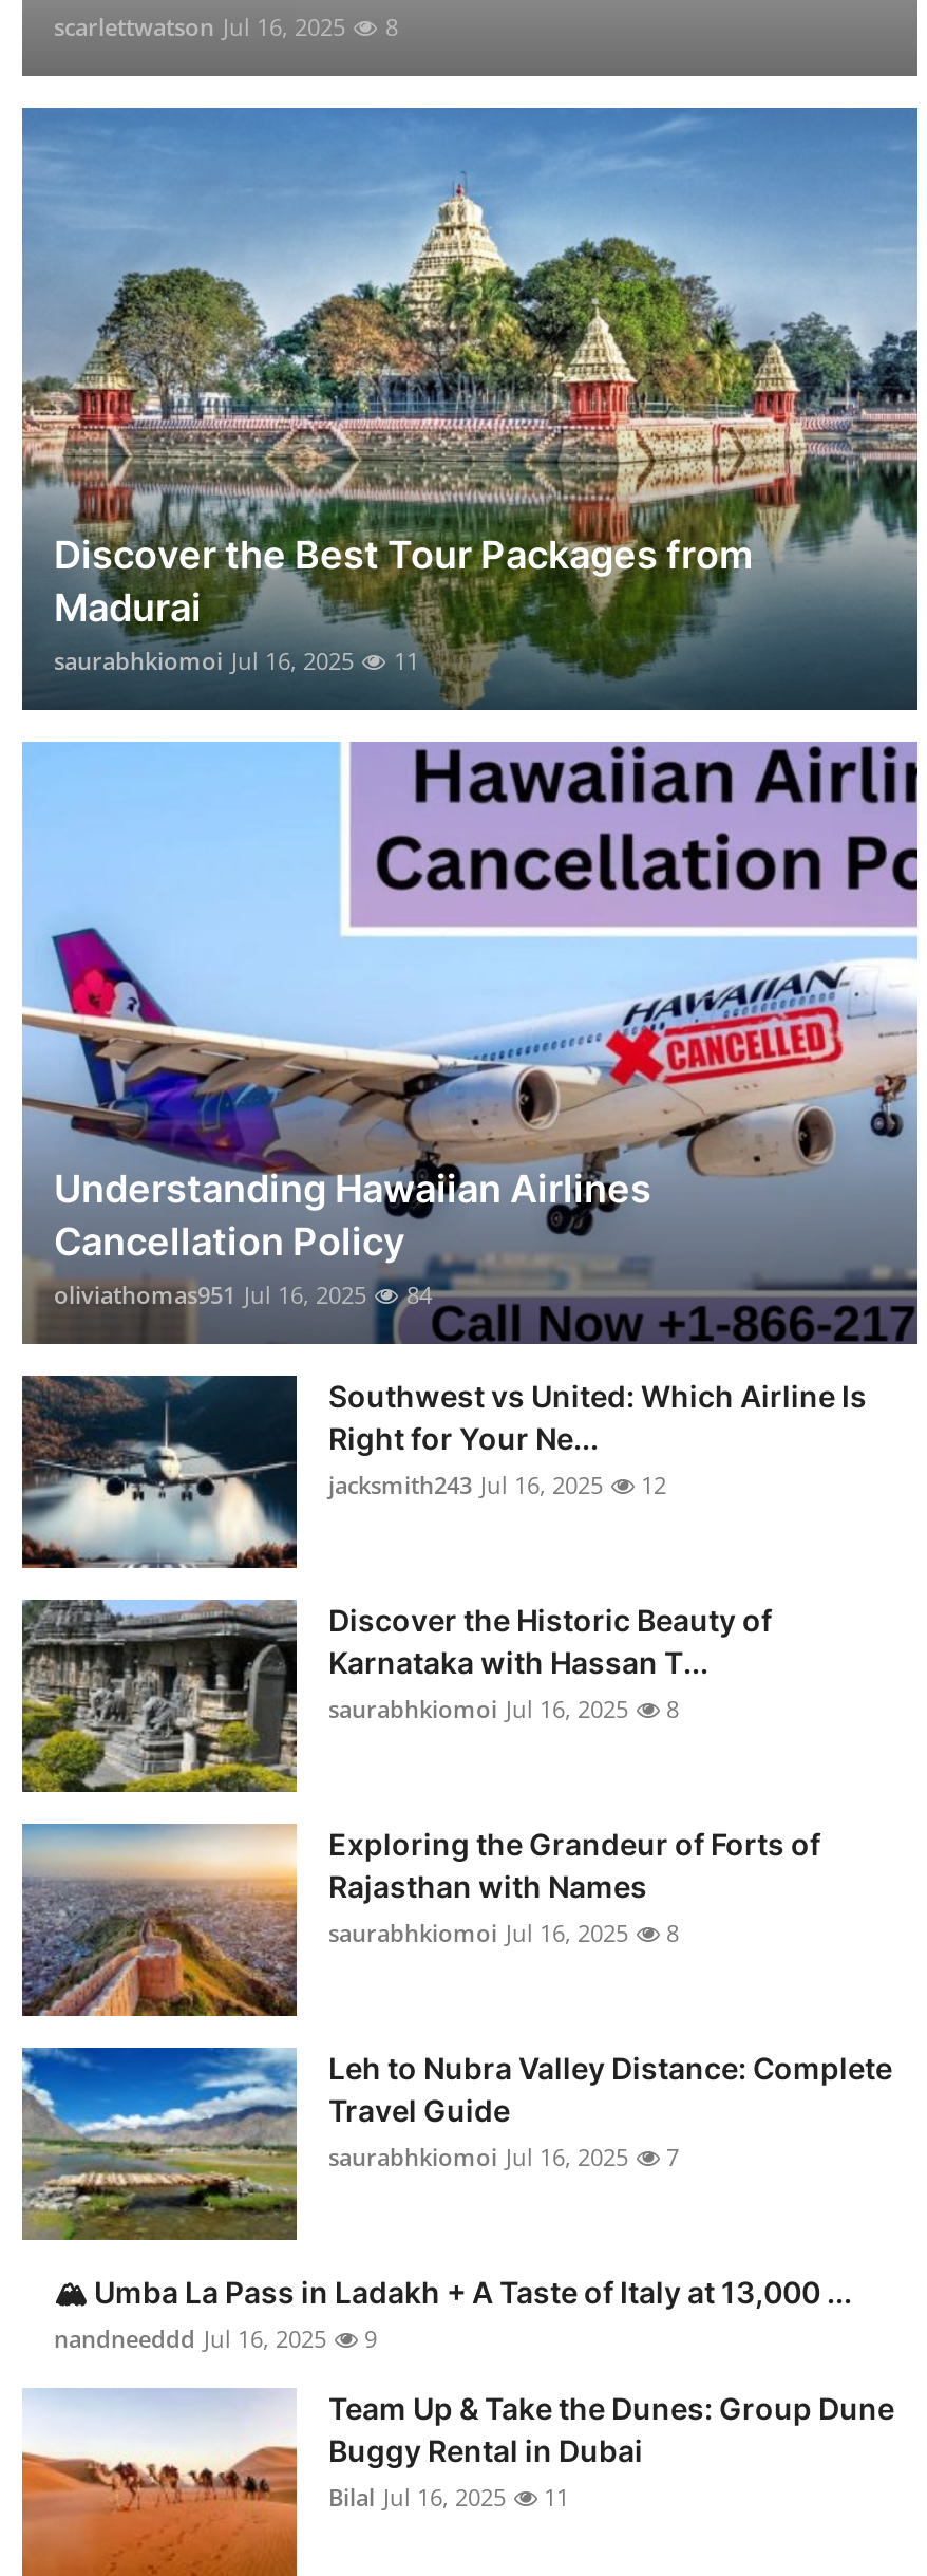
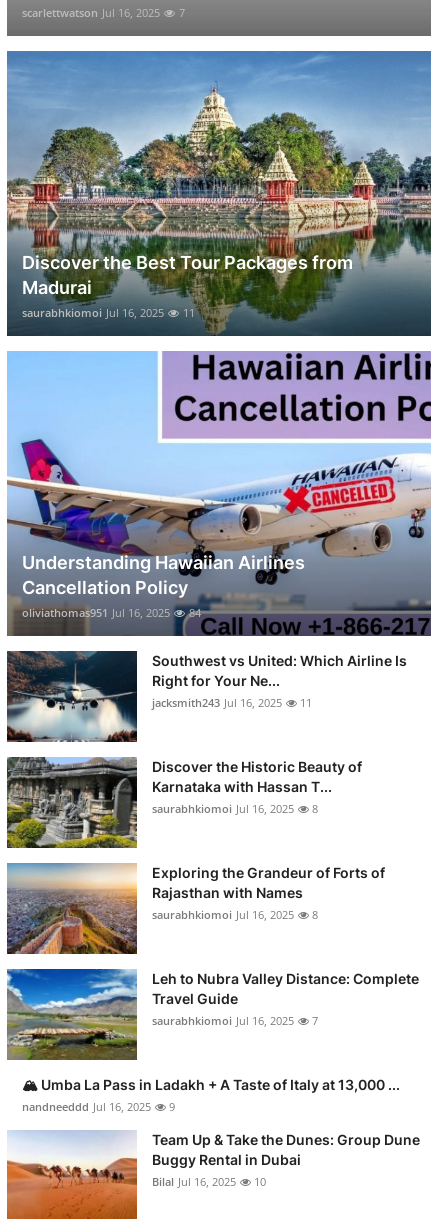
[54,10,398,42] scarlettwatson Jul 16, 2025 8 -> [22,5,185,20] scarlettwatson Jul 16, 2025 7
[328,1468,666,1500] jacksmith243 Jul 16, 2025 12 -> [152,695,312,710] jacksmith243 Jul 16, 2025 11
[328,2480,569,2512] Bilal Jul 16, 2025 11 -> [152,1174,266,1189] Bilal Jul 16, 2025 10

